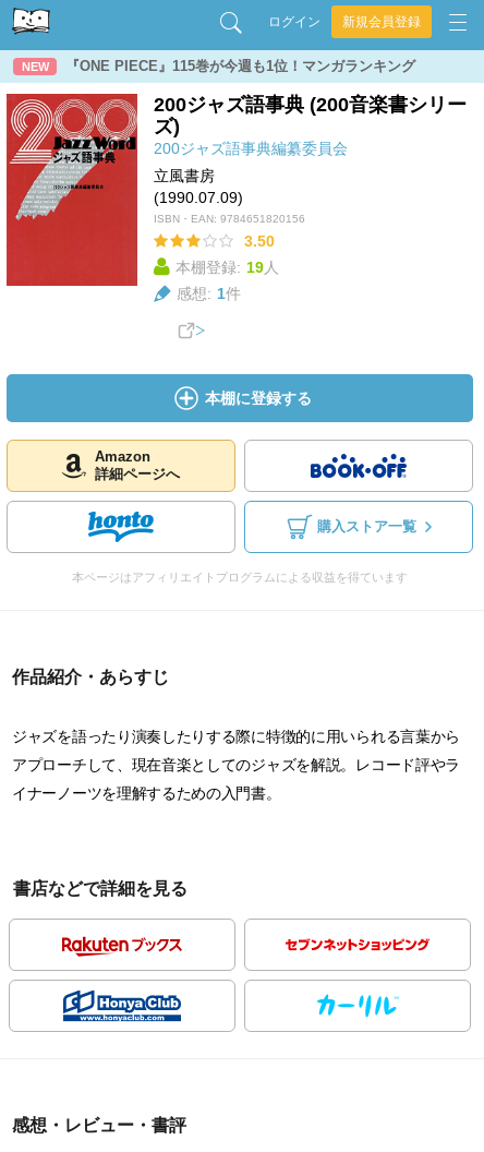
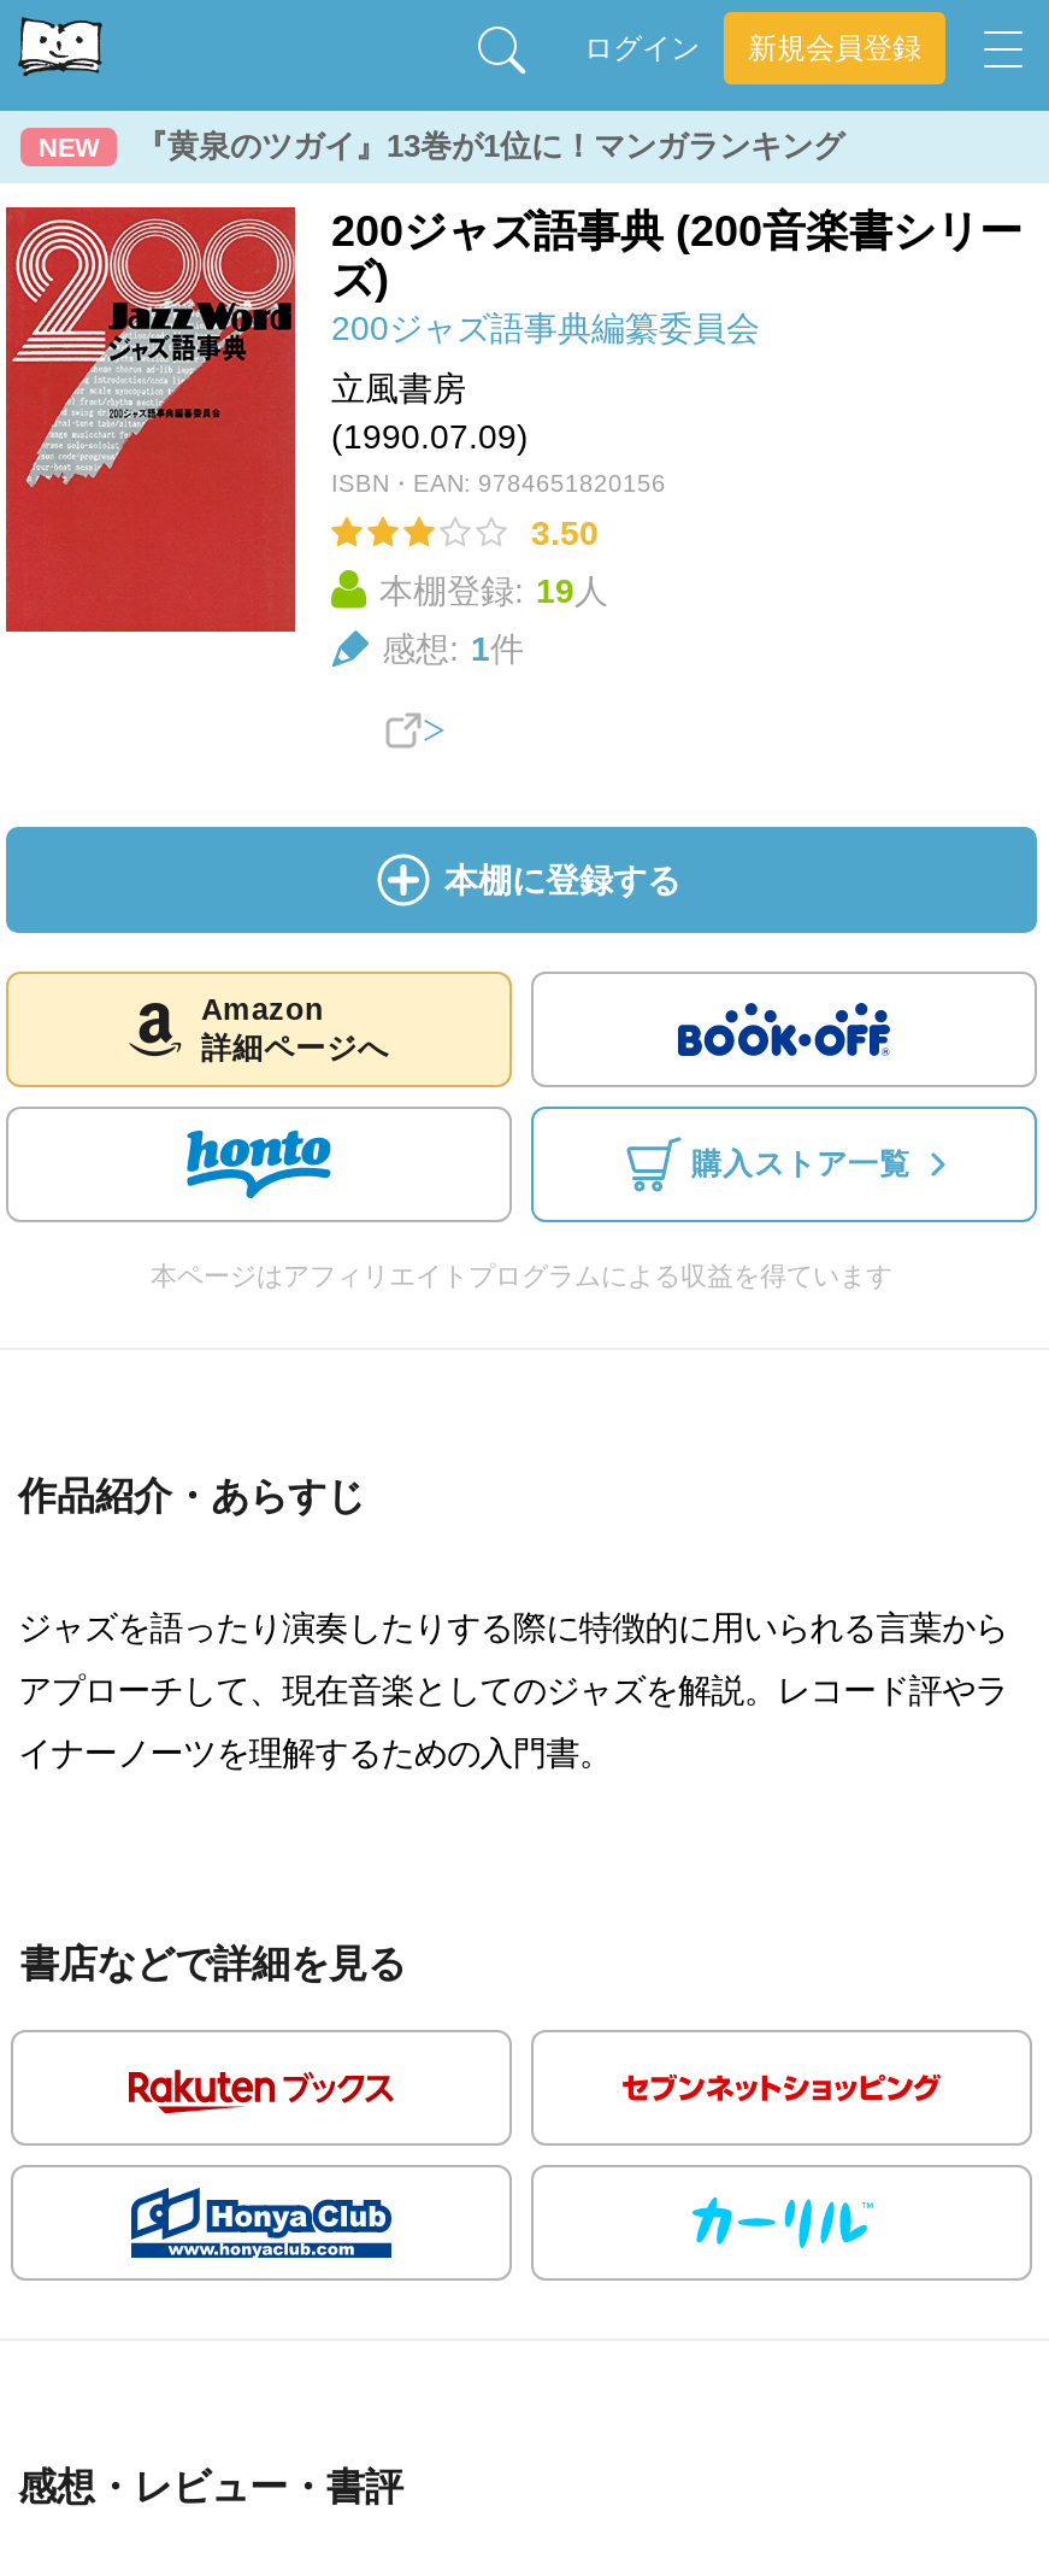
[65,58,415,74] 『ONE PIECE』115巻が今週も1位！マンガランキング -> [136,128,844,164] 『黄泉のツガイ』13巻が1位に！マンガランキング

